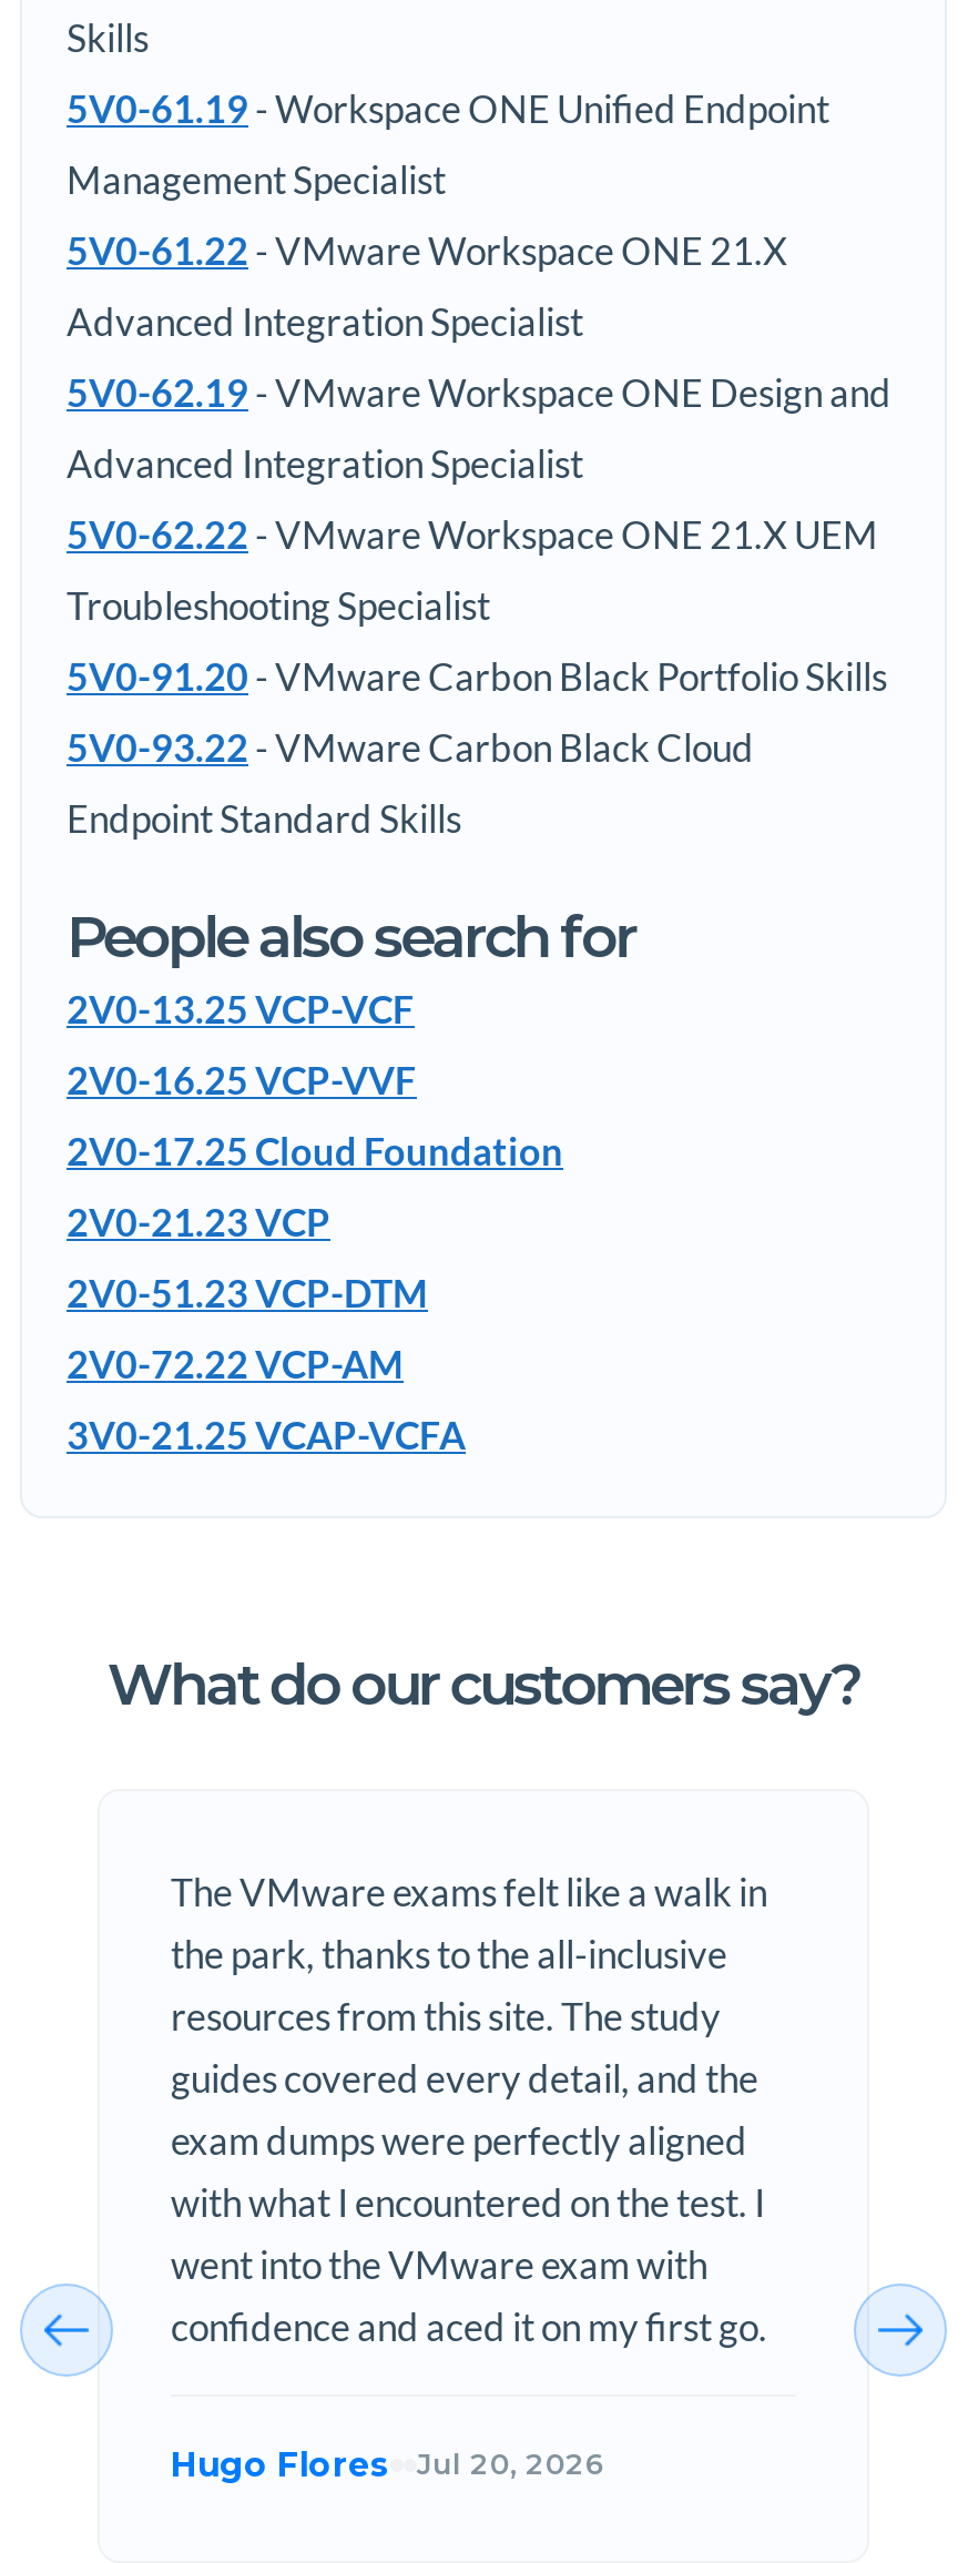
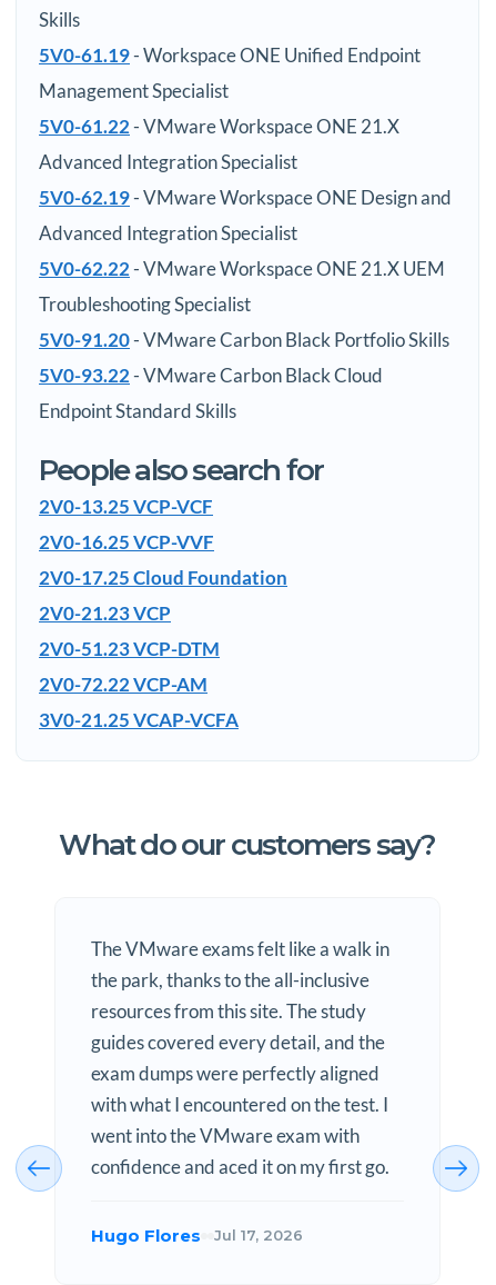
[171,2443,605,2485] Hugo Flores Jul 20, 2026 -> [91,1225,303,1246] Hugo Flores Jul 17, 2026

